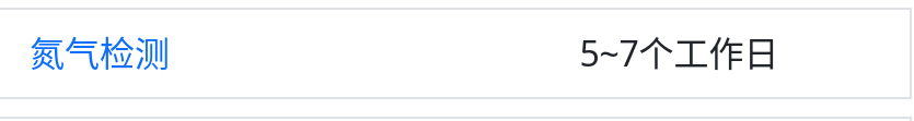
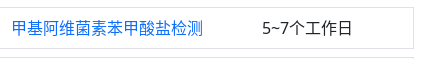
[30,30,170,78] 氮气检测 -> [11,17,203,39] 甲基阿维菌素苯甲酸盐检测

